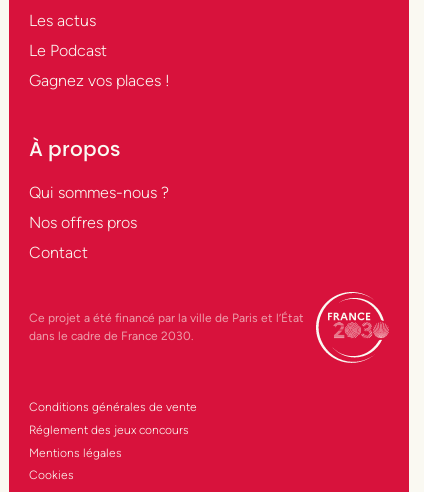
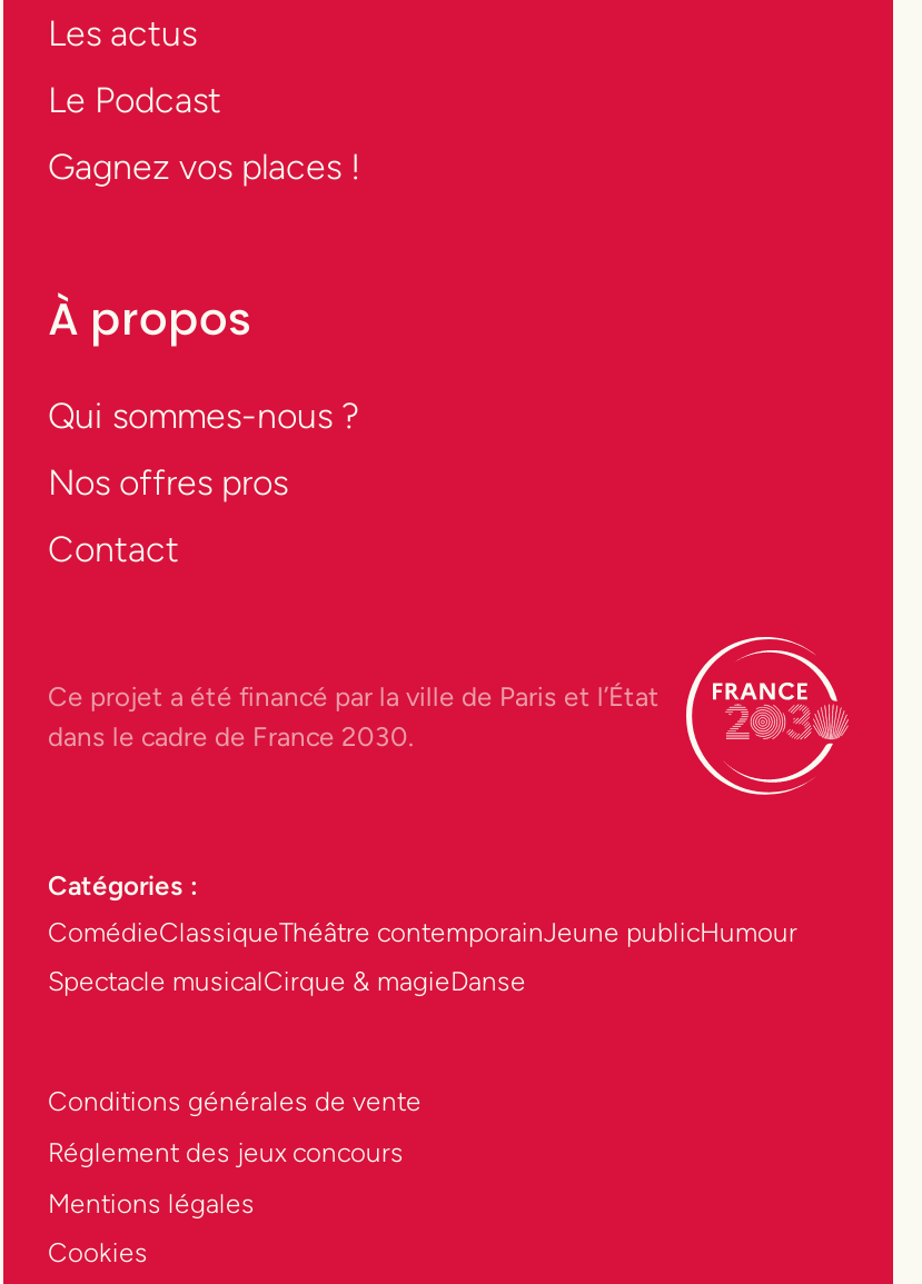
none -> [48,871,797,998] Catégories : | ComédieClassiqueThéâtre contemporainJeune publicHumour | Spectacle musicalCirque & magieDanse

